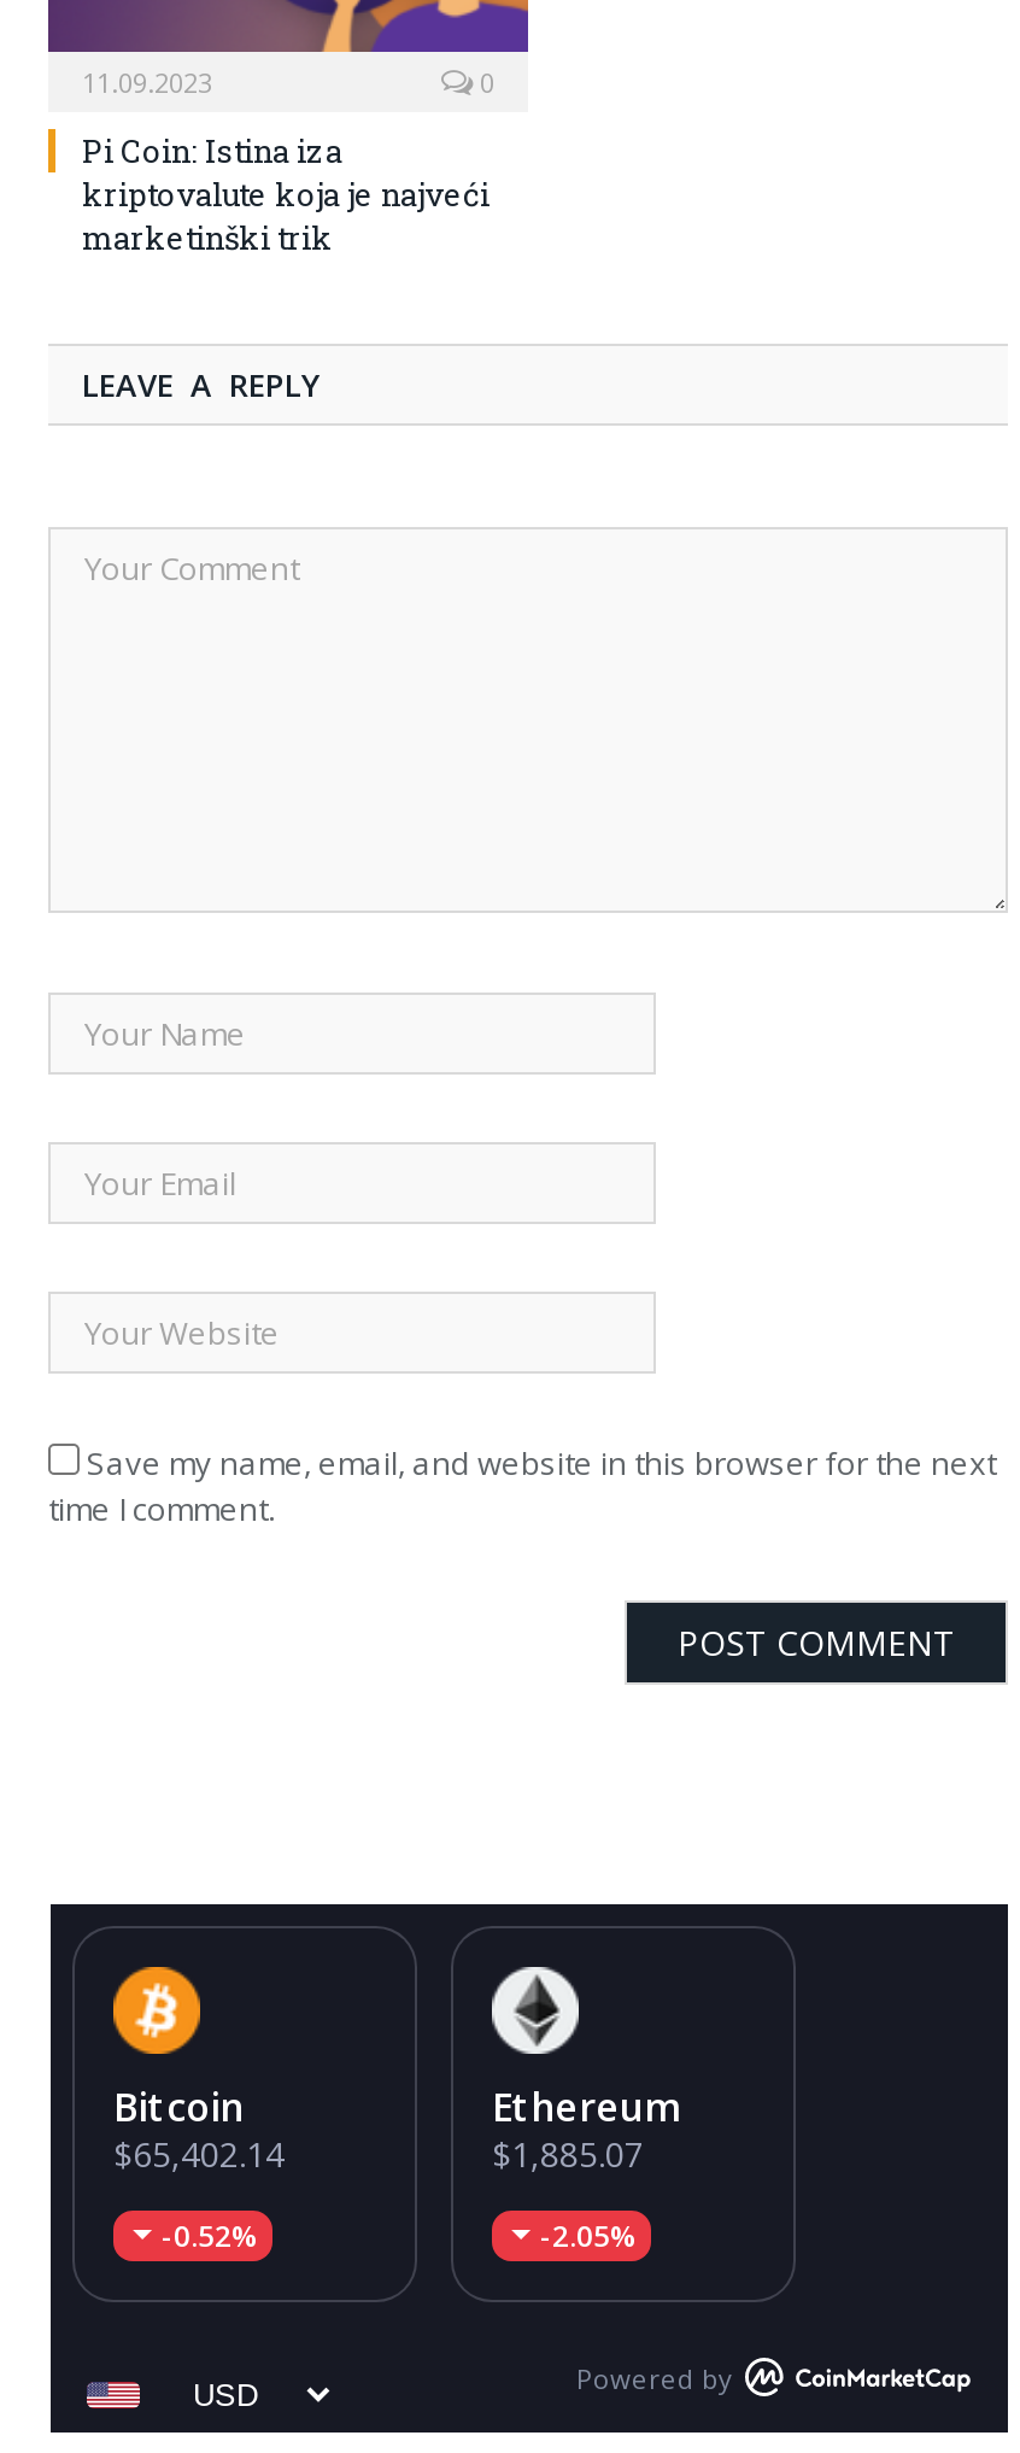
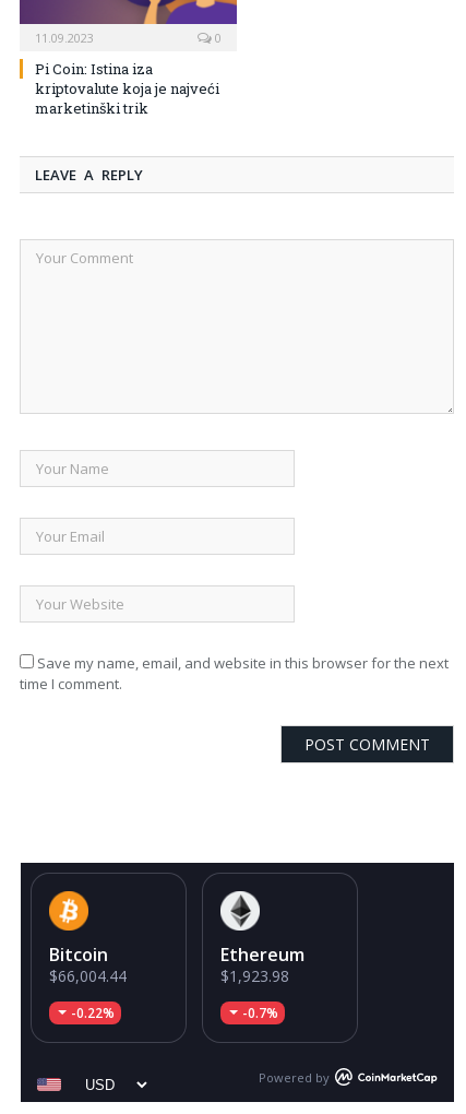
[113,2131,285,2177] $65,402.14 -> [49,965,127,986] $66,004.44
[492,2131,644,2177] $1,885.07 -> [220,965,289,986] $1,923.98
[162,2215,258,2256] -0.52% -> [71,1003,115,1022] -0.22%
[540,2215,637,2256] -2.05% -> [242,1003,278,1022] -0.7%

